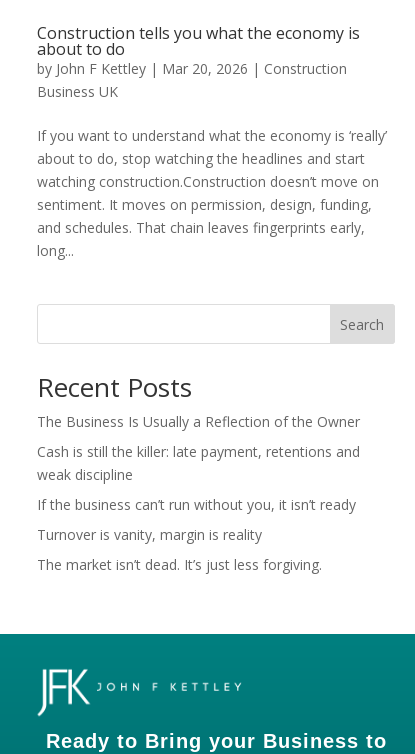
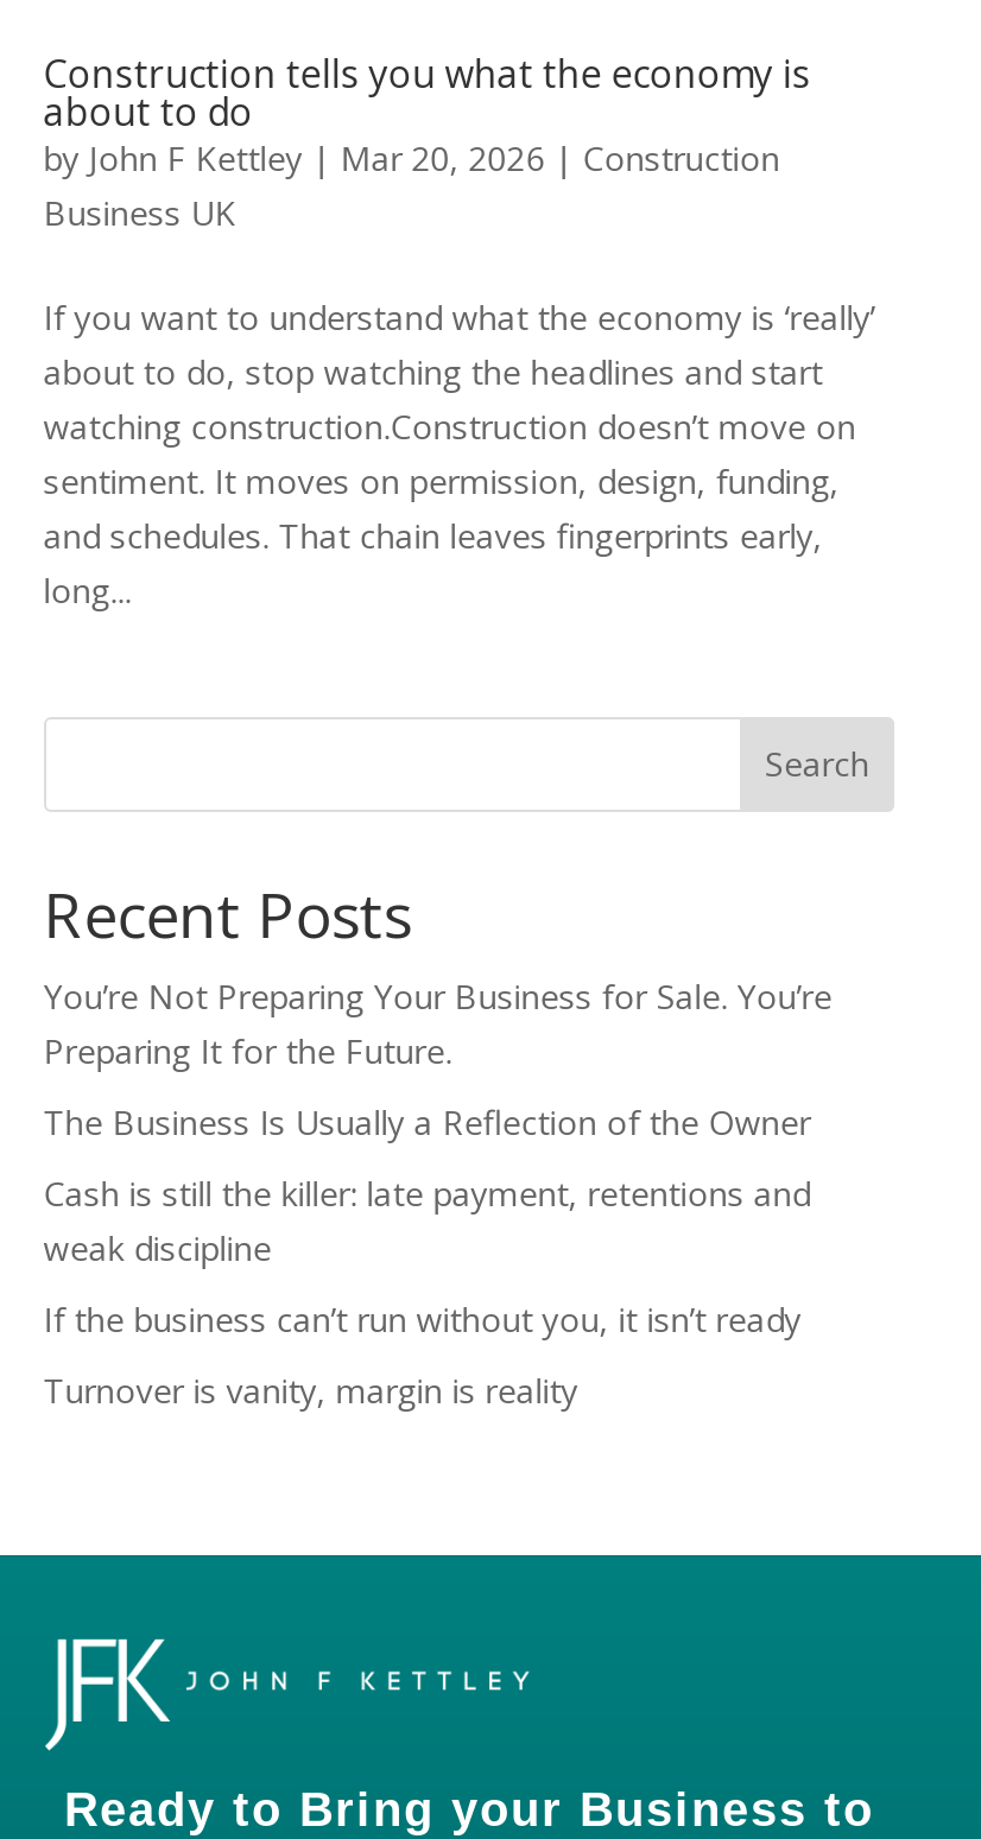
none -> [43,972,832,1072] You’re Not Preparing Your Business for Sale. You’re | Preparing It for the Future.
moved [37,412,360,544] -> [43,1098,811,1411]: The Business Is Usually a Reflection of the Owner | Cash is still the killer: late payment, retentions and | weak discipline | If the business can’t run without you, it isn’t ready | Turnover is vanity, margin is reality
[37,555,322,574] The market isn’t dead. It’s just less forgiving. -> none

